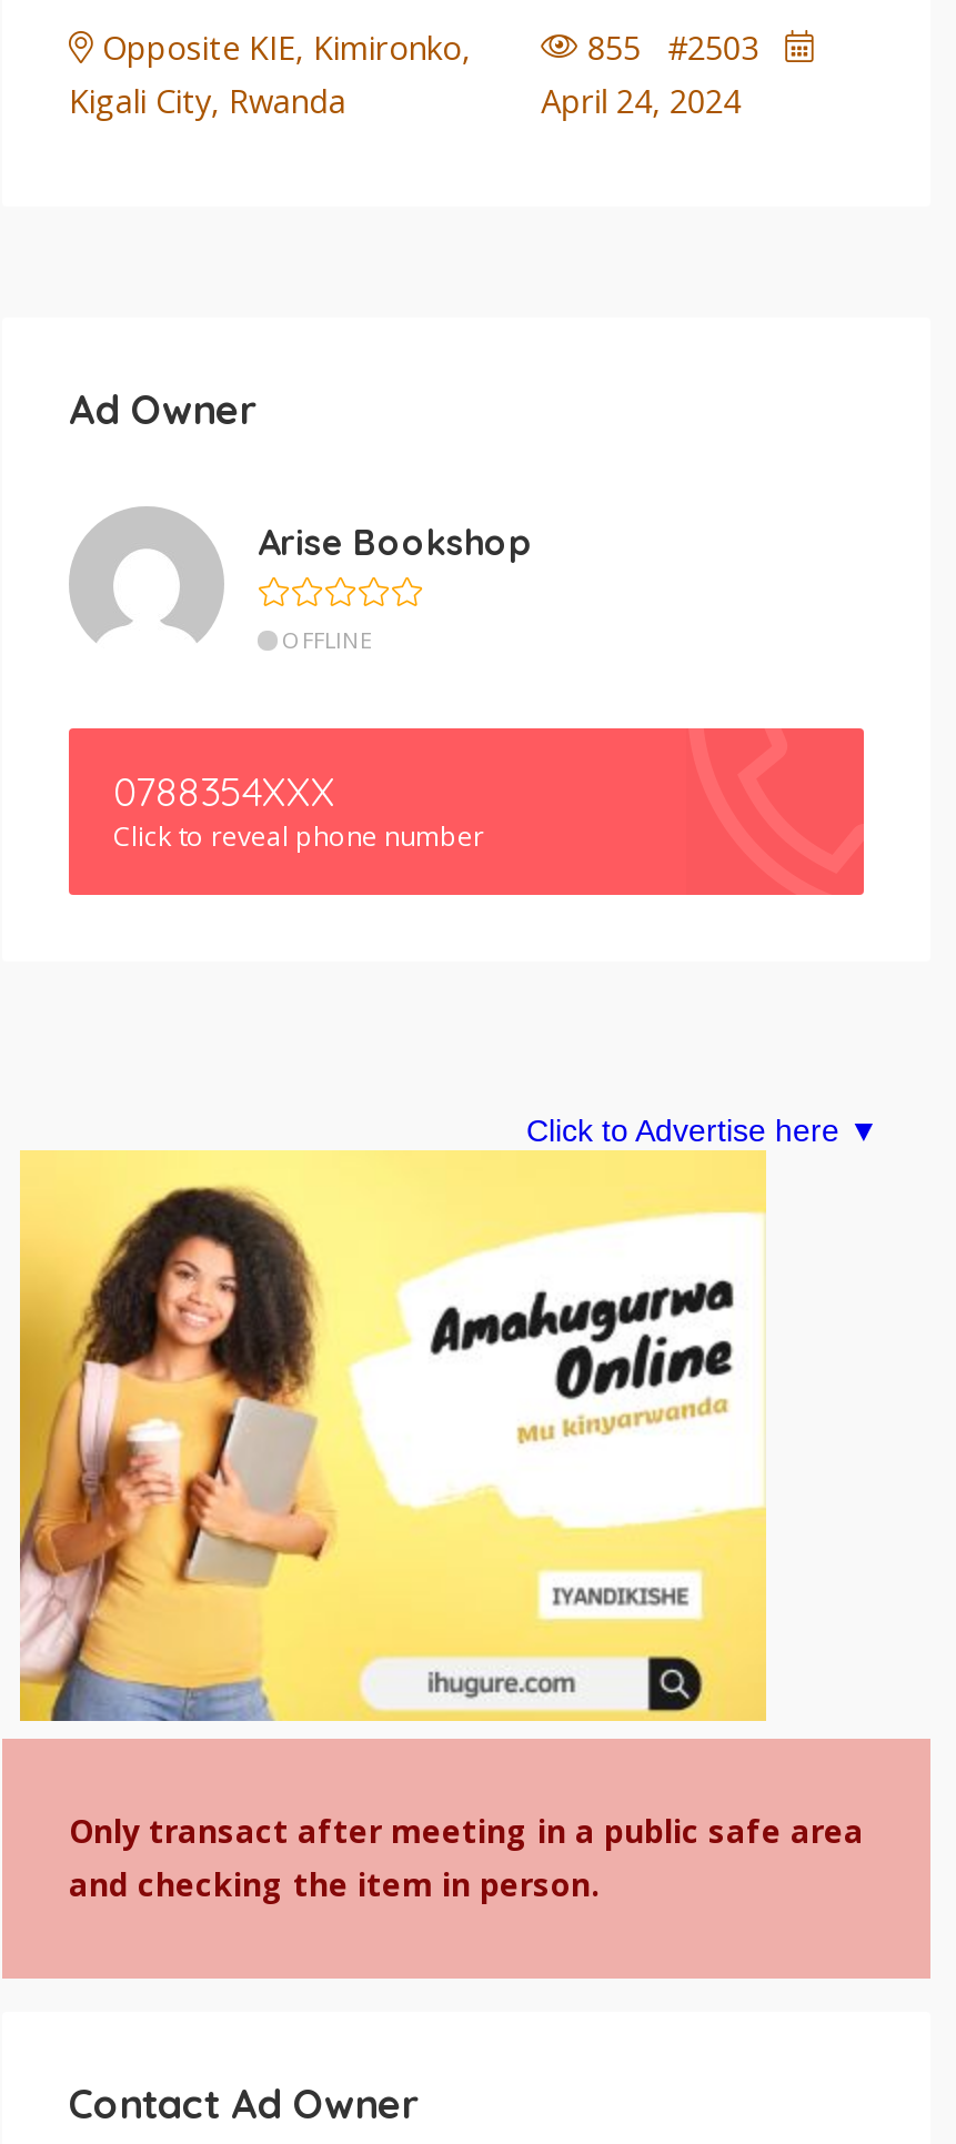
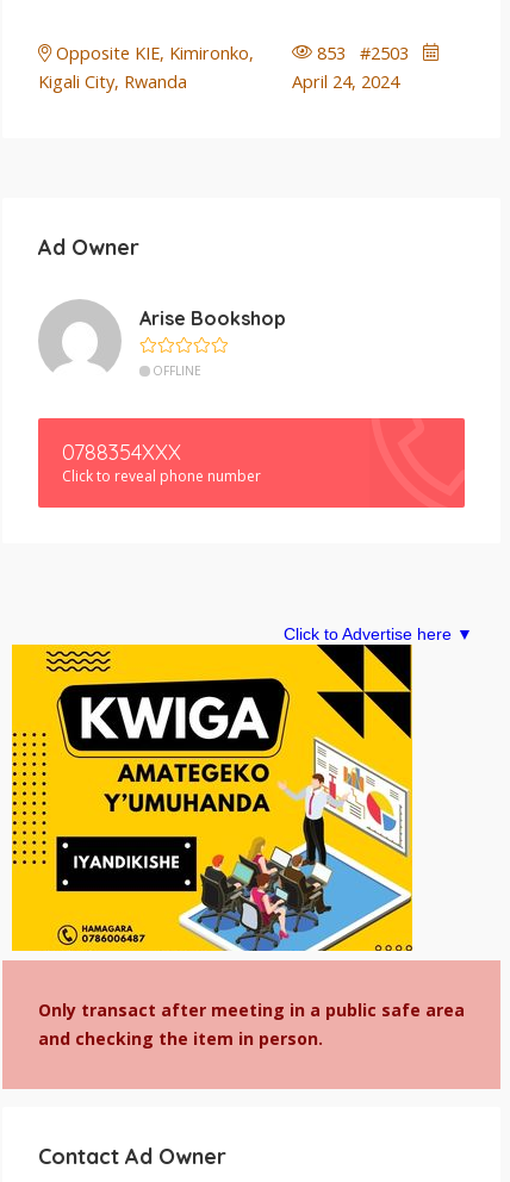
[579,27,785,69] 855 #2503 -> [312,42,423,64] 853 #2503
[18,1150,768,1723] [image] -> [11,643,413,952] [image]

